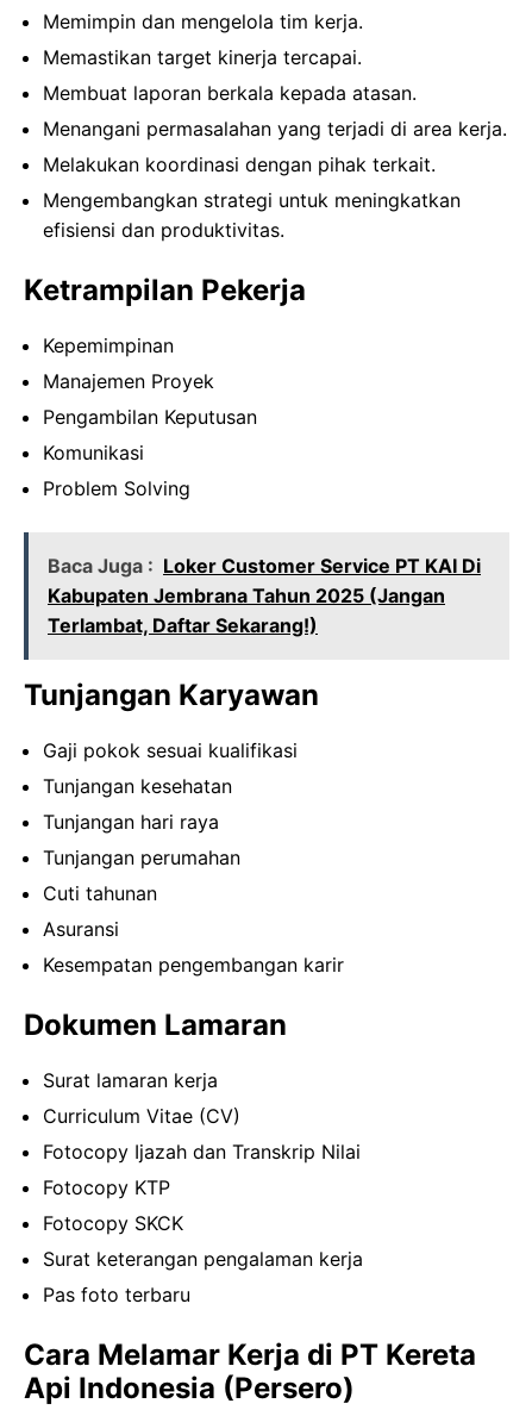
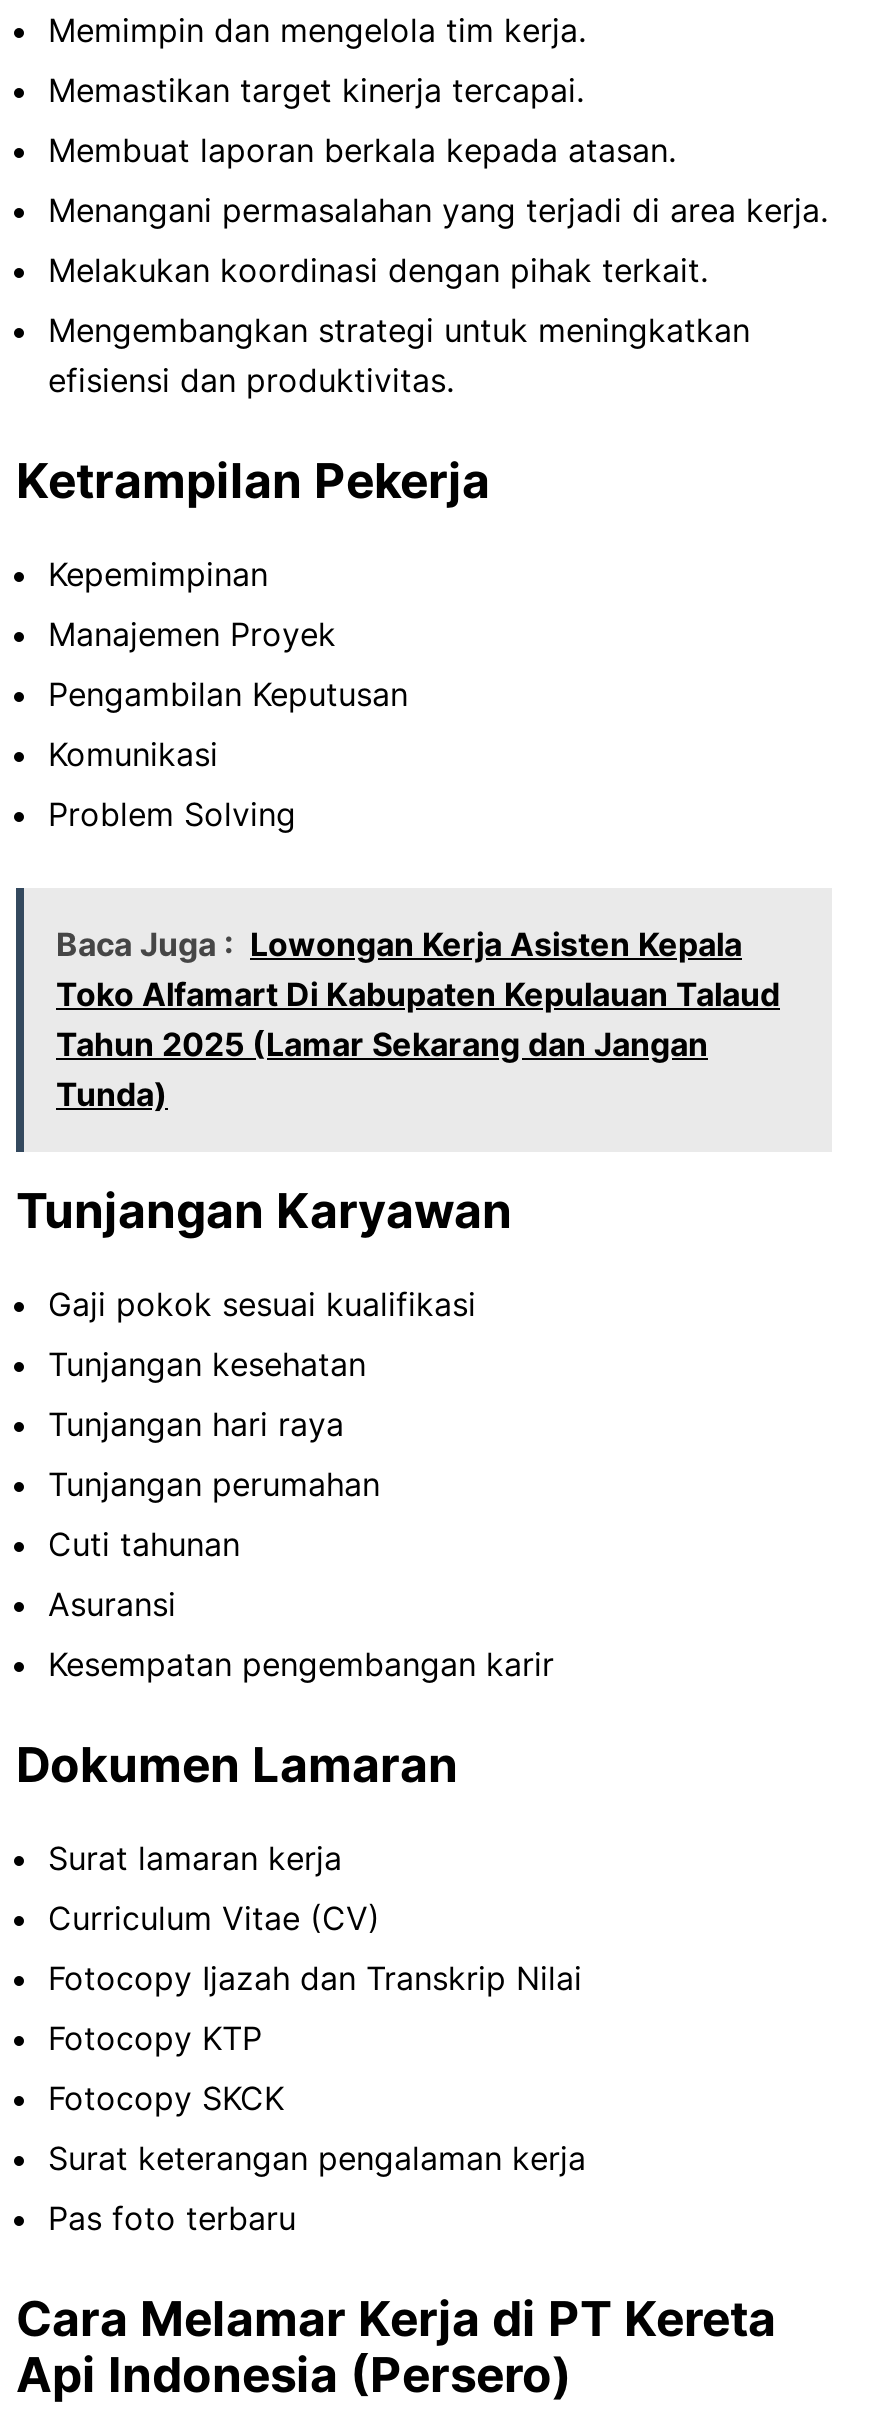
[48,554,481,637] Baca Juga : Loker Customer Service PT KAI Di | Kabupaten Jembrana Tahun 2025 (Jangan | Terlambat, Daftar Sekarang!) -> [56,924,780,1114] Baca Juga : Lowongan Kerja Asisten Kepala | Toko Alfamart Di Kabupaten Kepulauan Talaud | Tahun 2025 (Lamar Sekarang dan Jangan | Tunda)

